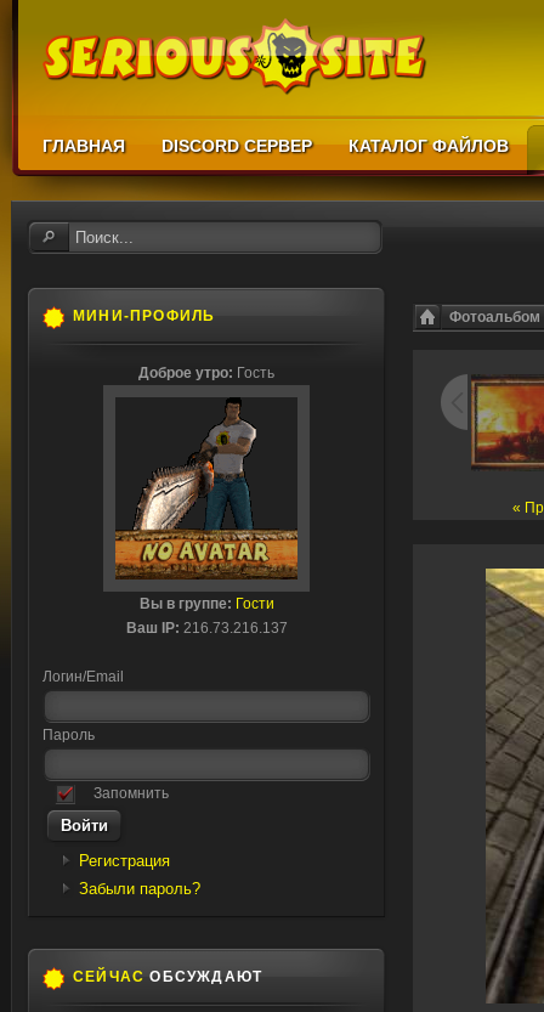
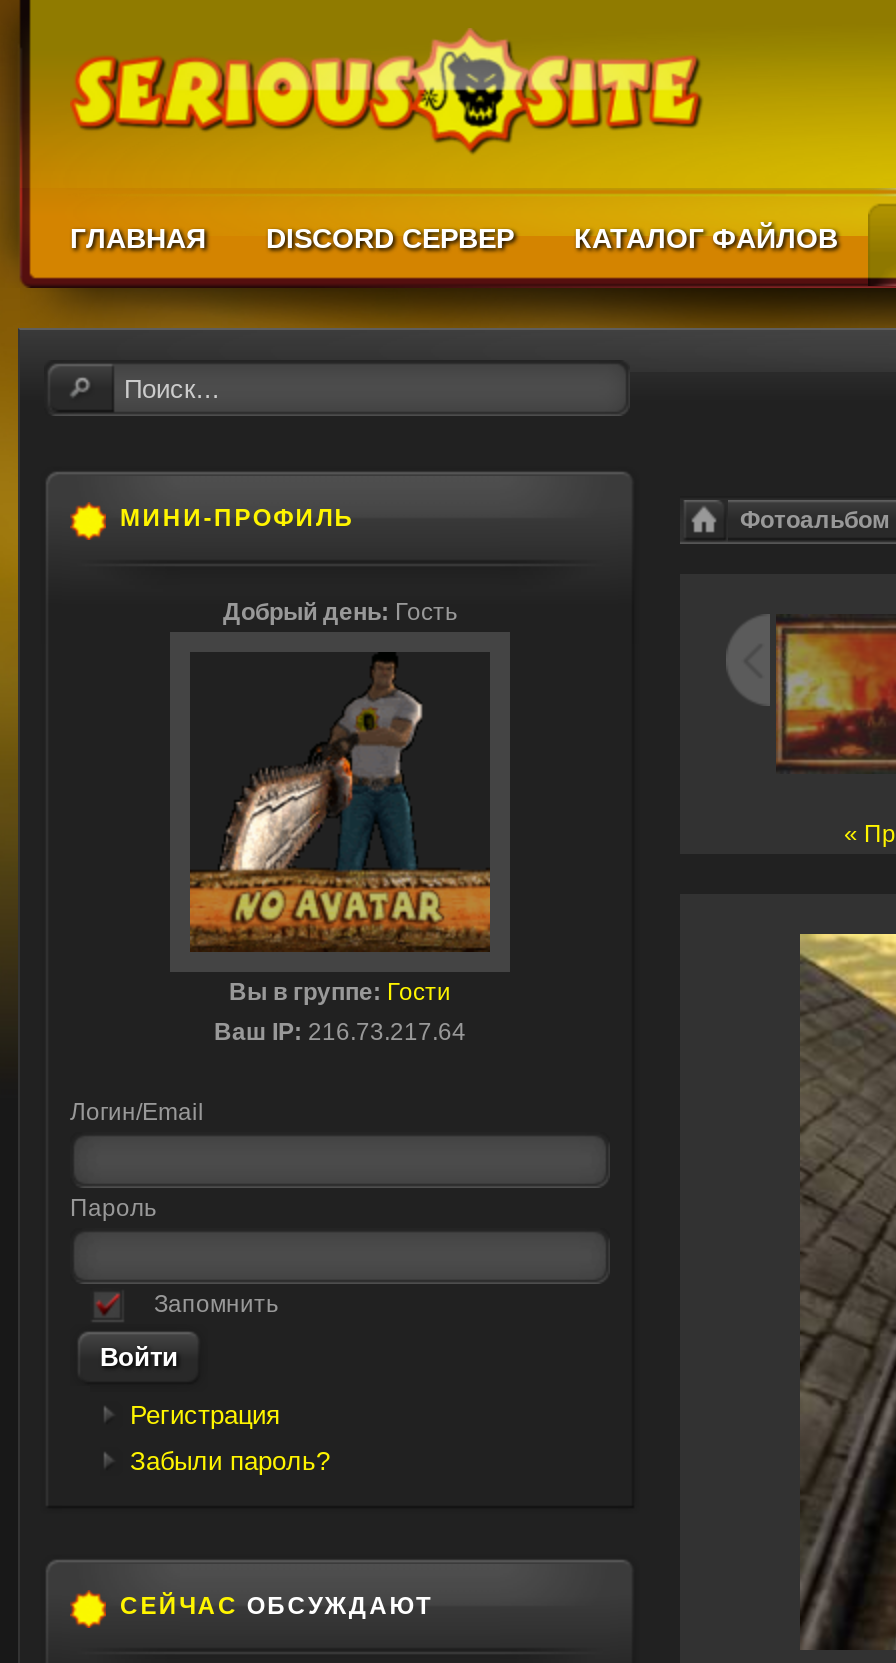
[138,364,274,381] Доброе утро: Гость -> [223,598,457,626] Добрый день: Гость
[126,620,287,637] Ваш IP: 216.73.216.137 -> [214,1018,466,1046] Ваш IP: 216.73.217.64

